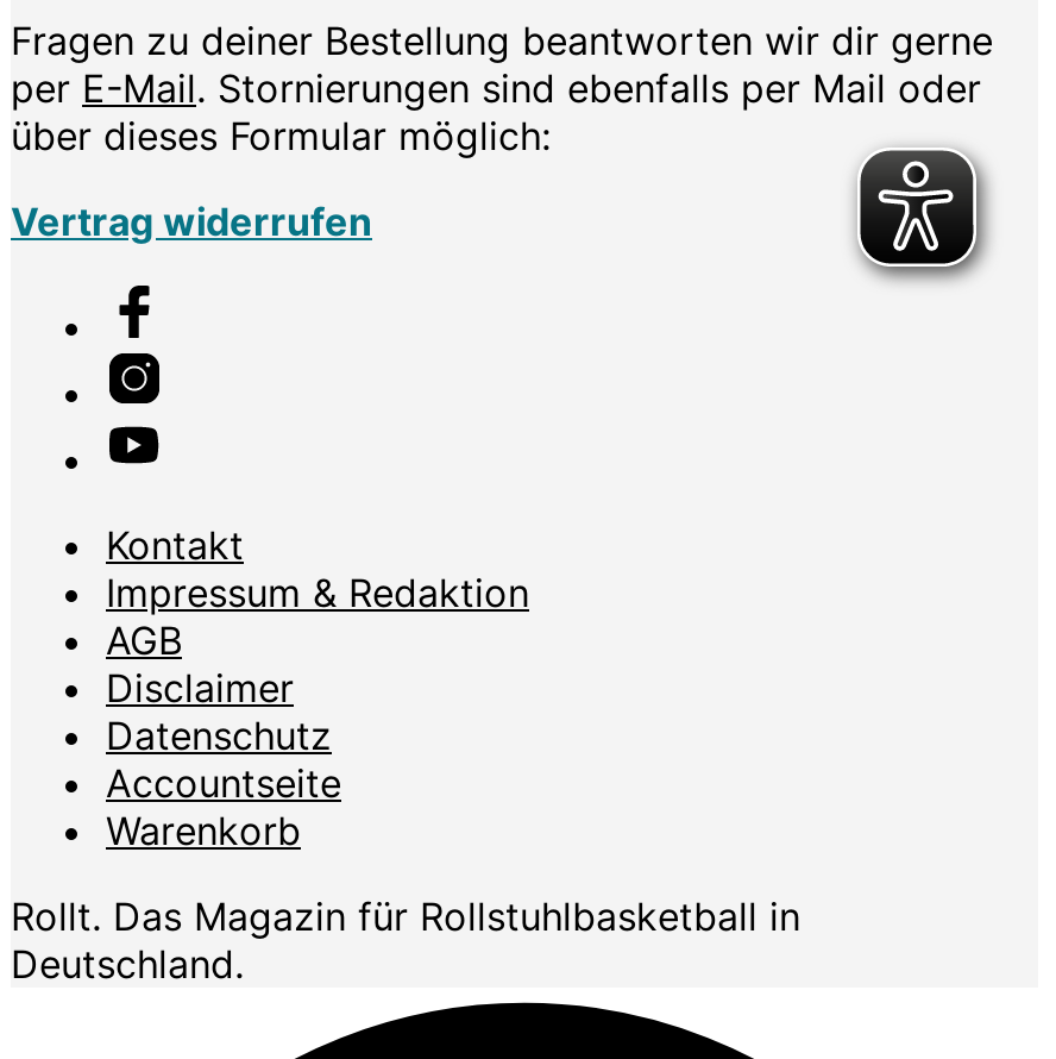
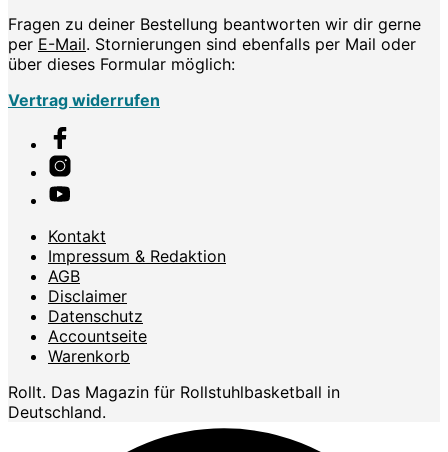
[855,148,991,283] [image] -> none

